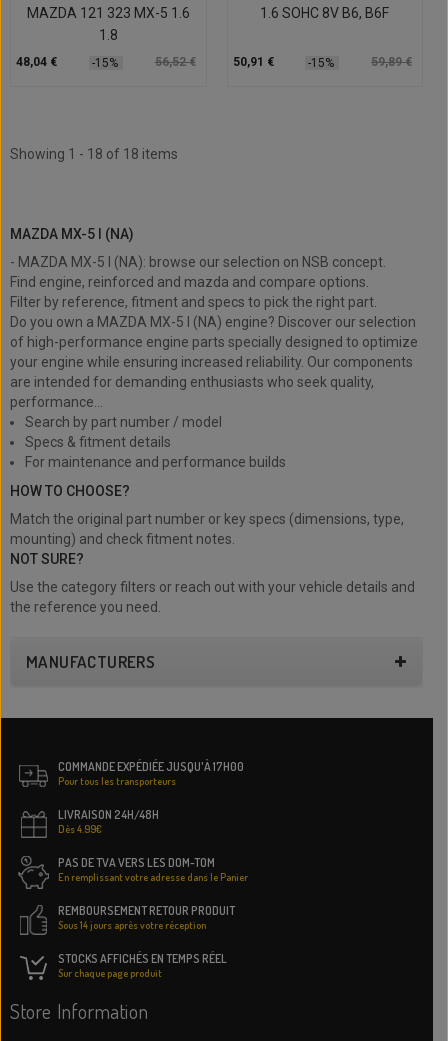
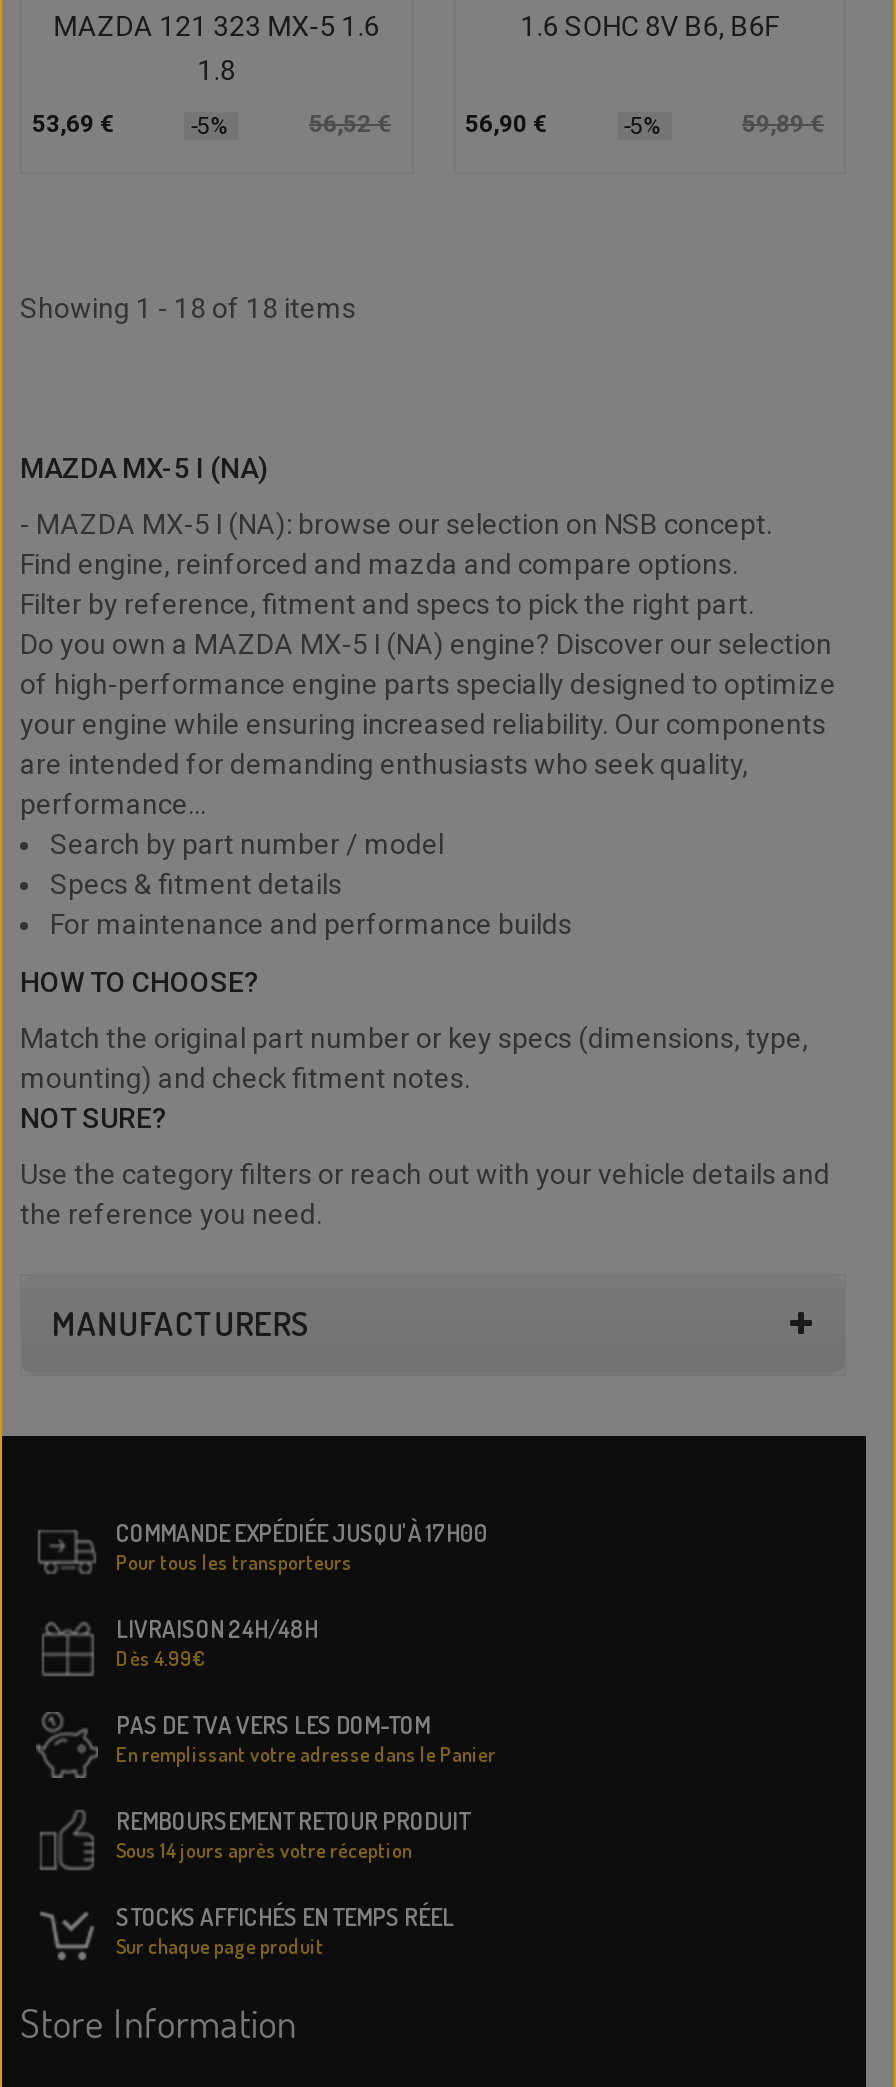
[16,55,57,69] 48,04 € -> [32,109,114,137] 53,69 €
[92,56,118,70] -15% -> [190,111,228,139] -5%
[232,55,273,69] 50,91 € -> [465,109,547,137] 56,90 €
[308,56,334,70] -15% -> [624,111,662,139] -5%

